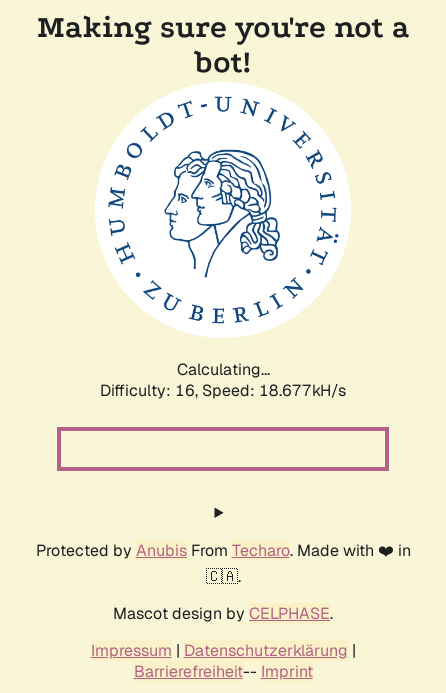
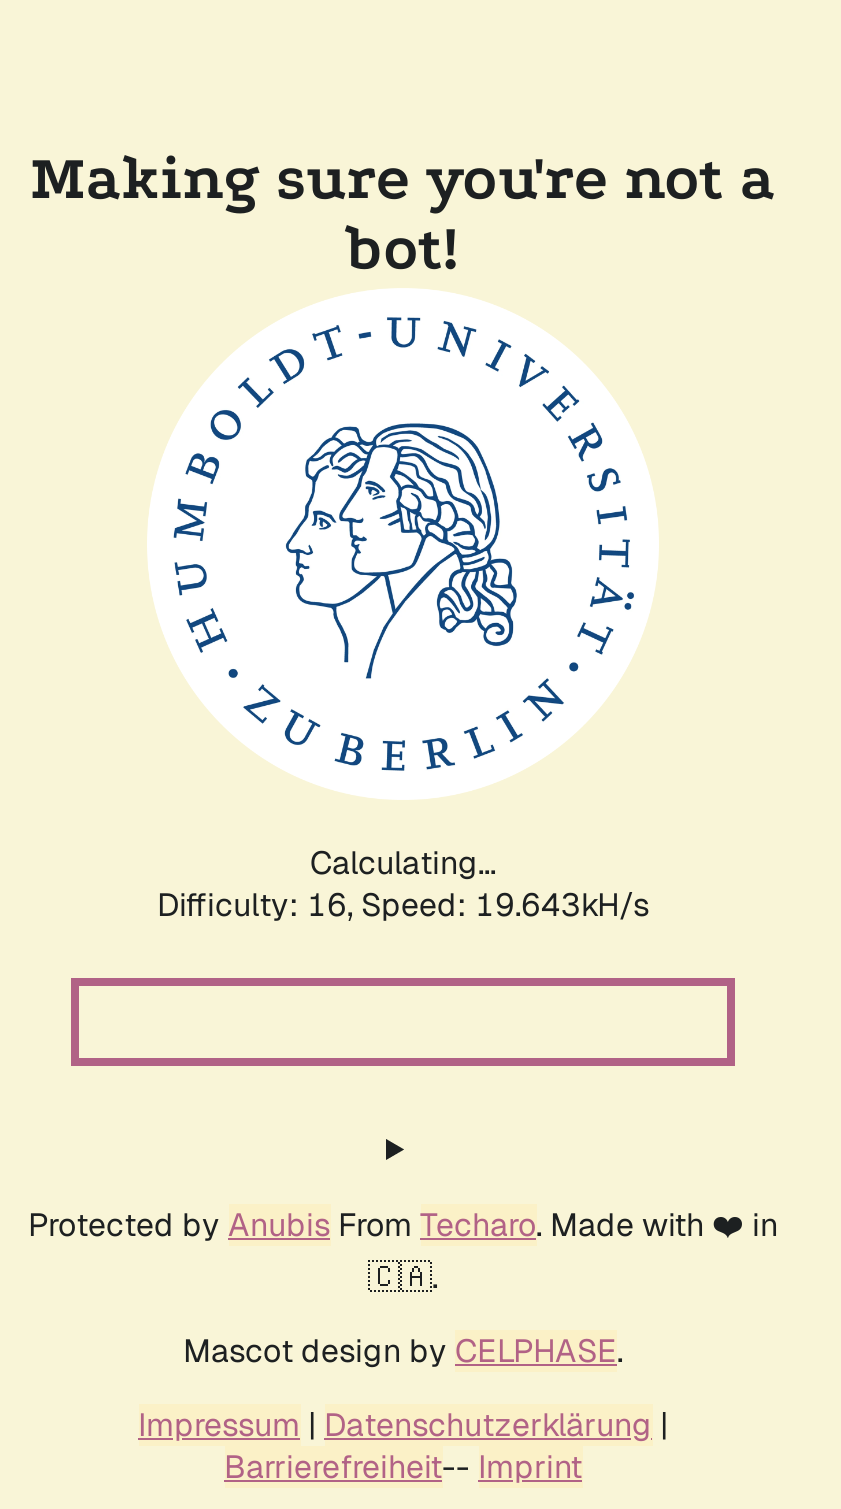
[100,380,346,401] Difficulty: 16, Speed: 18.677kH/s -> [157,884,649,926] Difficulty: 16, Speed: 19.643kH/s

